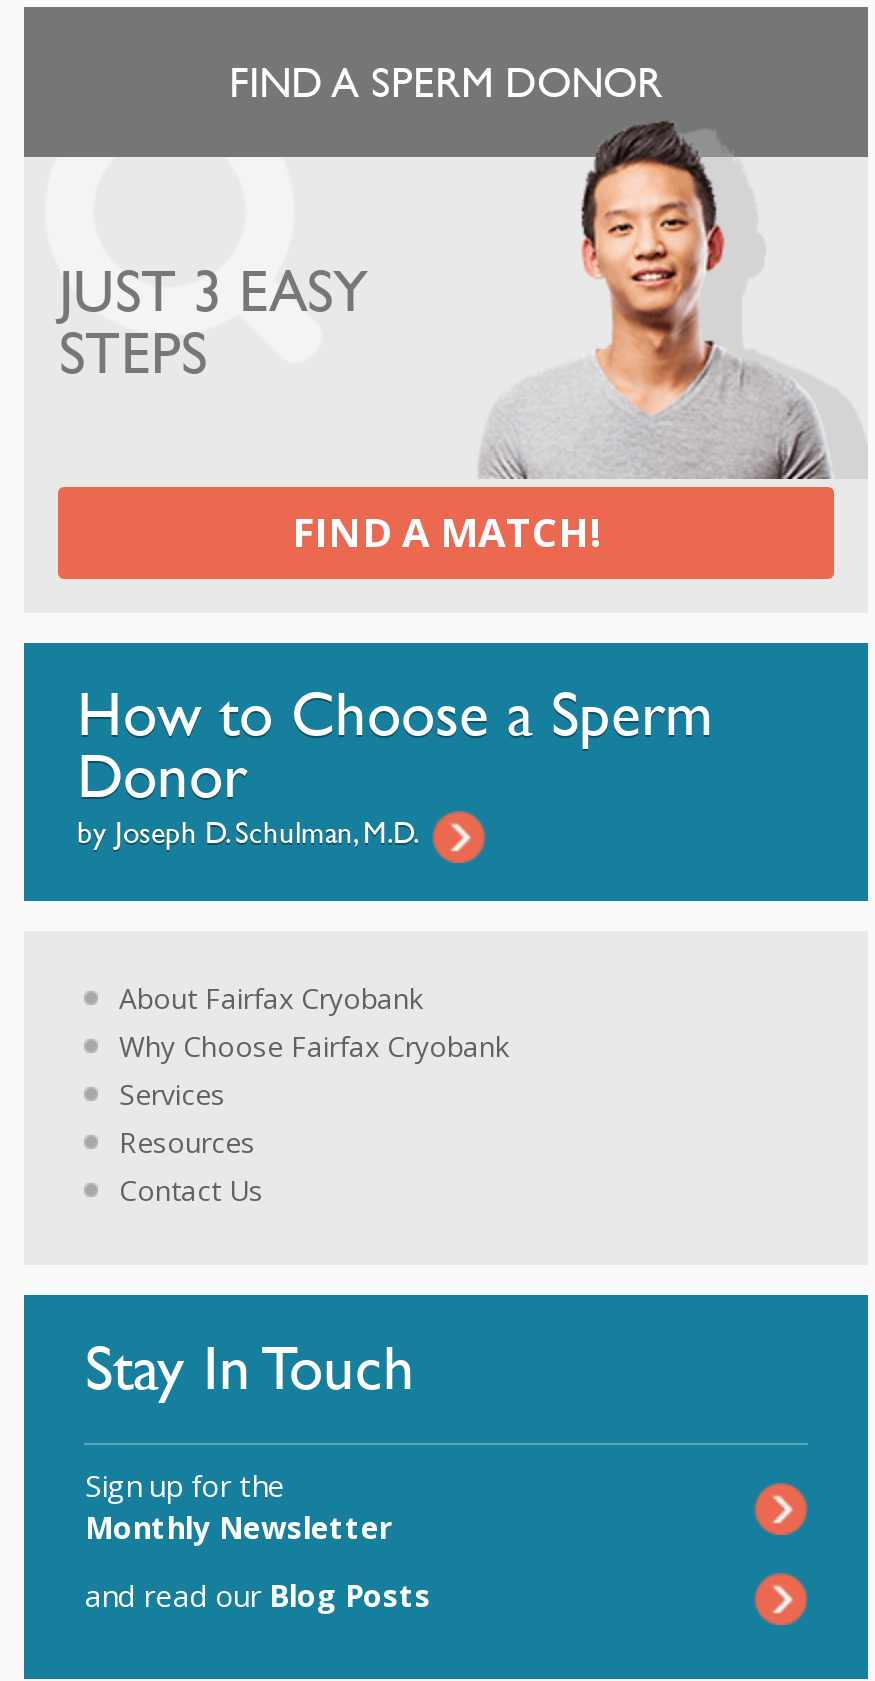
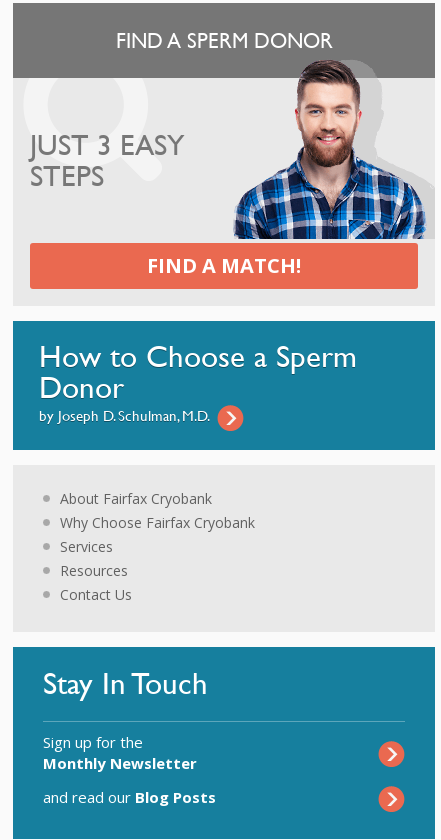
[466,123,848,481] [image] -> [233,63,426,240] [image]

